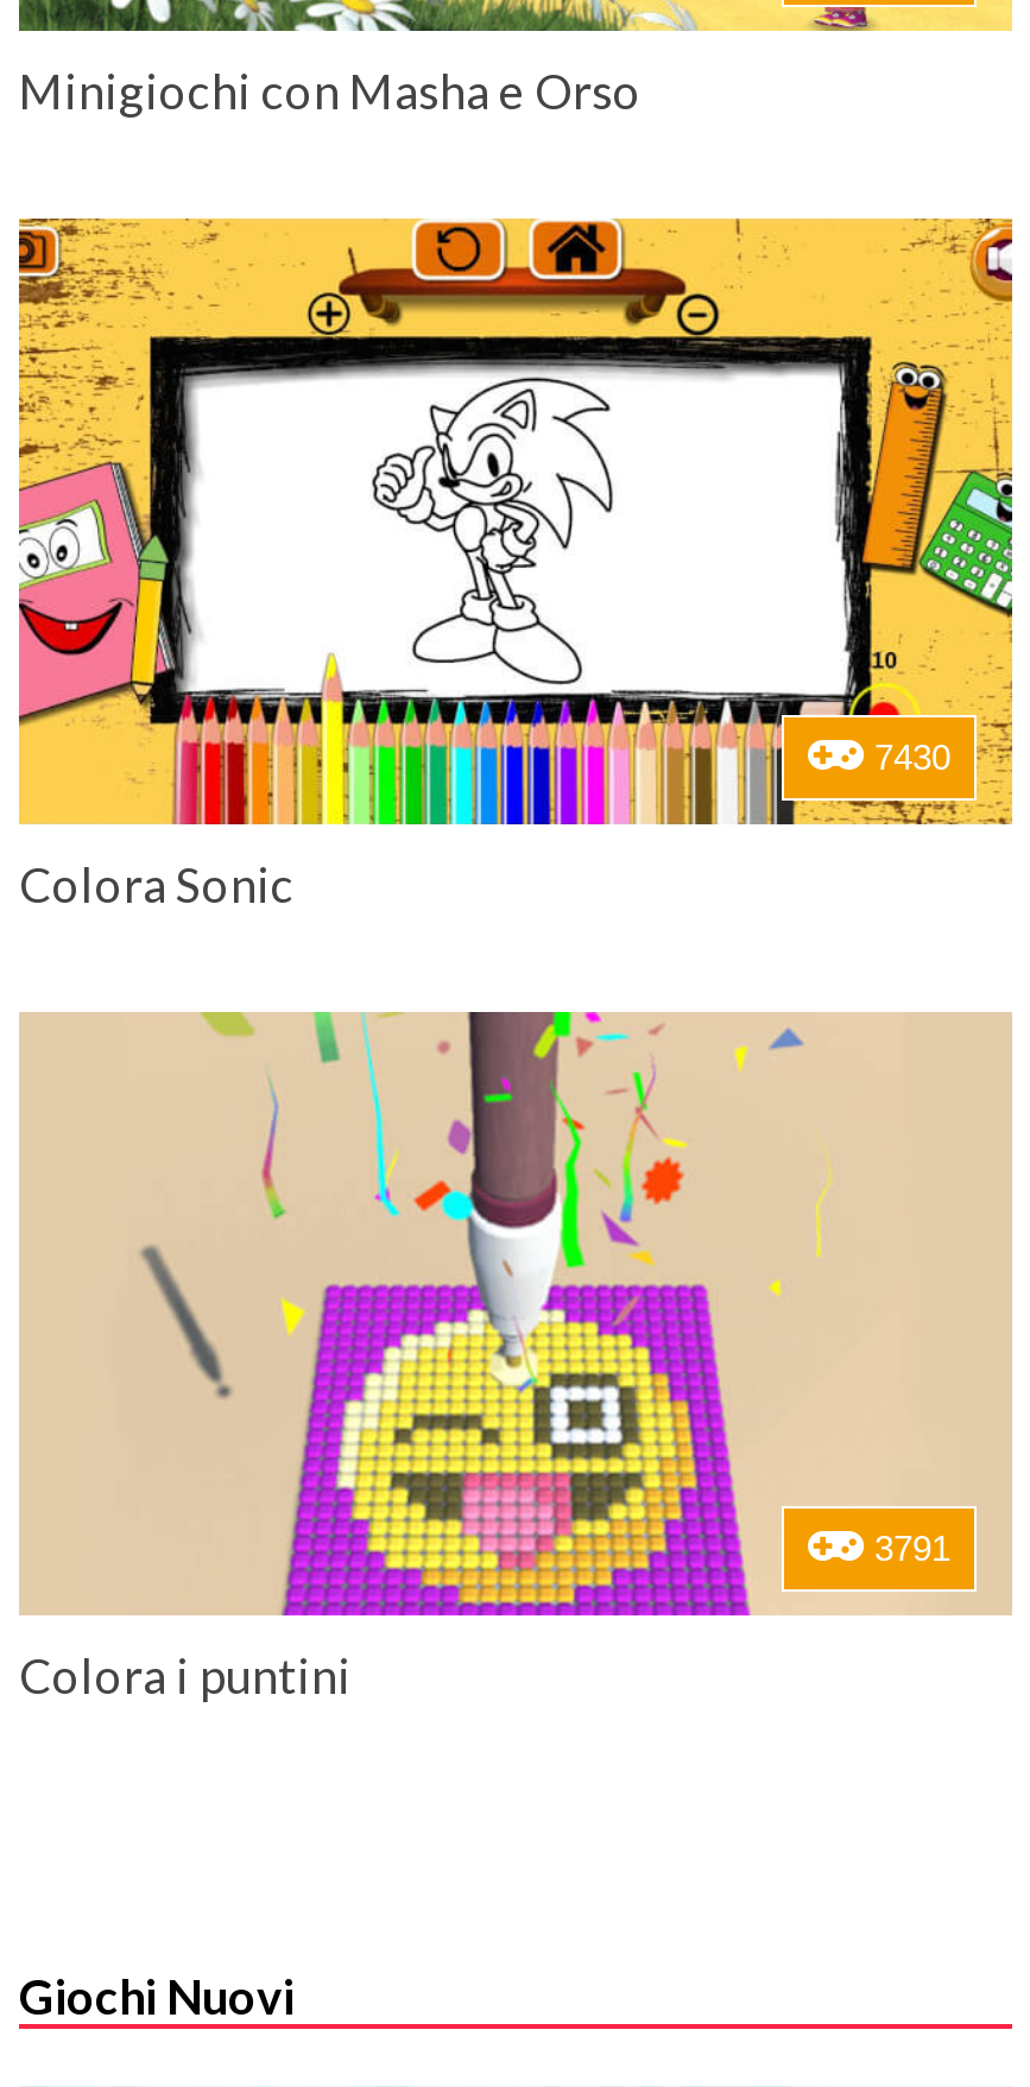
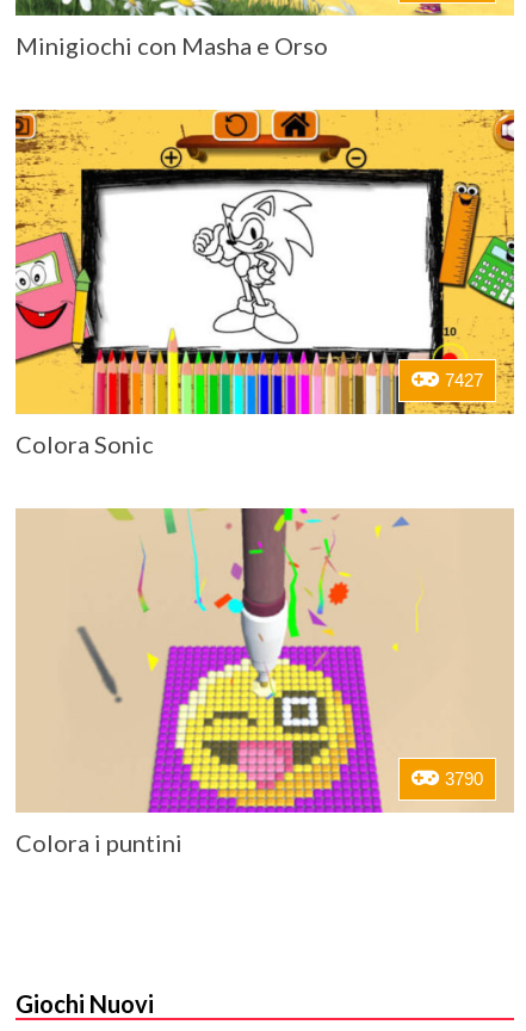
[874,735,950,776] 7430 -> [445,370,483,390] 7427
[874,1528,950,1568] 3791 -> [445,768,483,788] 3790

